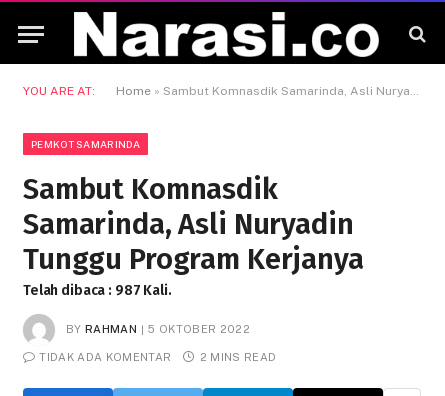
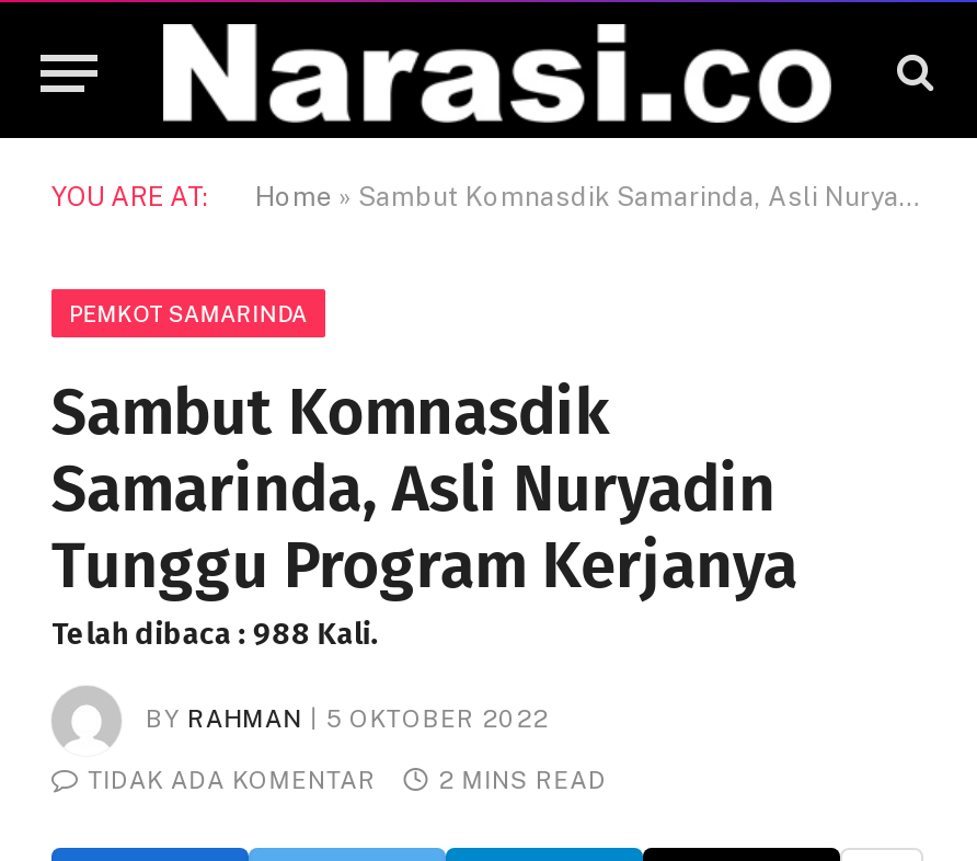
[23,282,171,299] Telah dibaca : 987 Kali. -> [51,616,379,653] Telah dibaca : 988 Kali.

